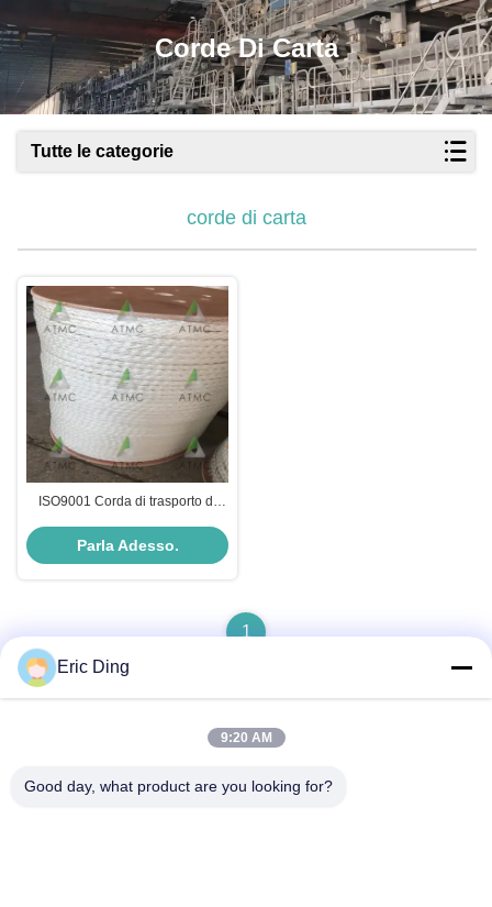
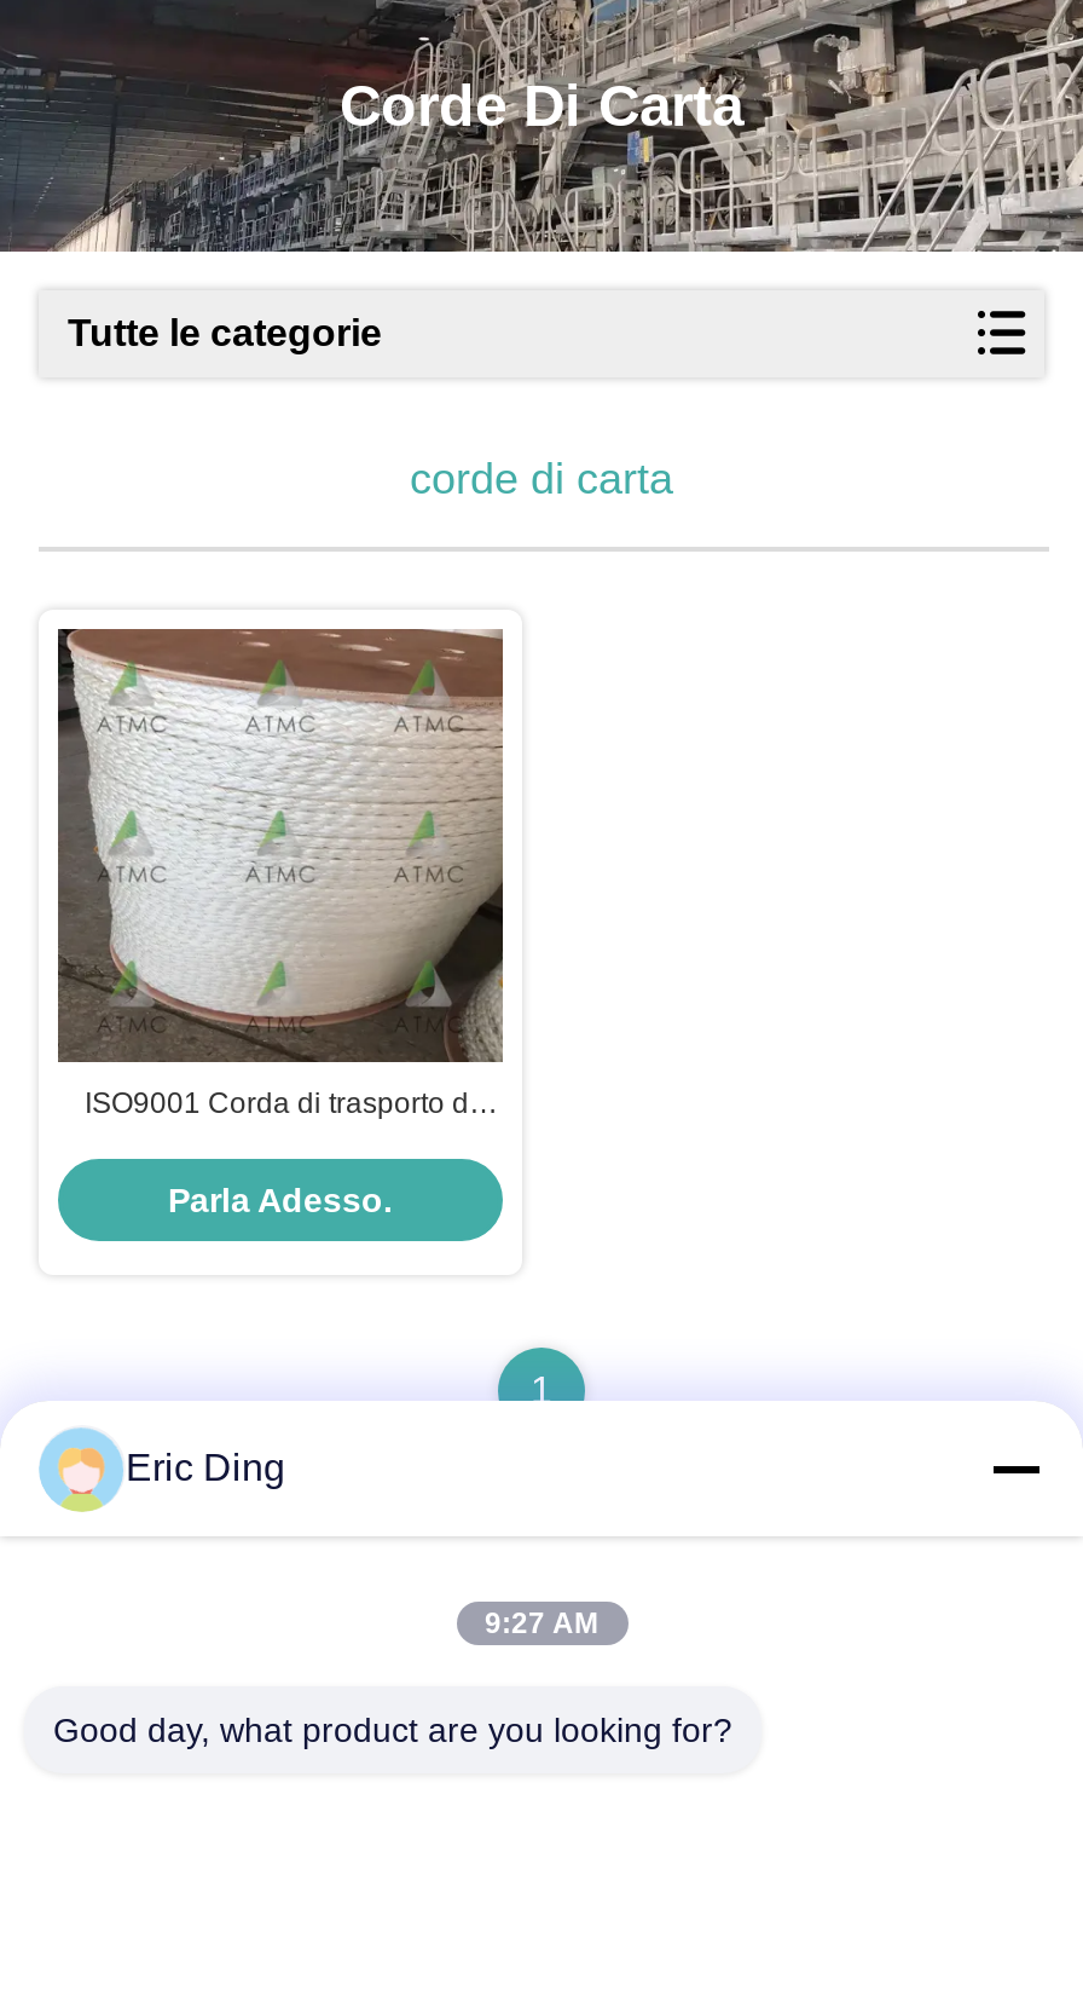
[220,730,272,745] 9:20 AM -> [485,1606,598,1640] 9:27 AM

